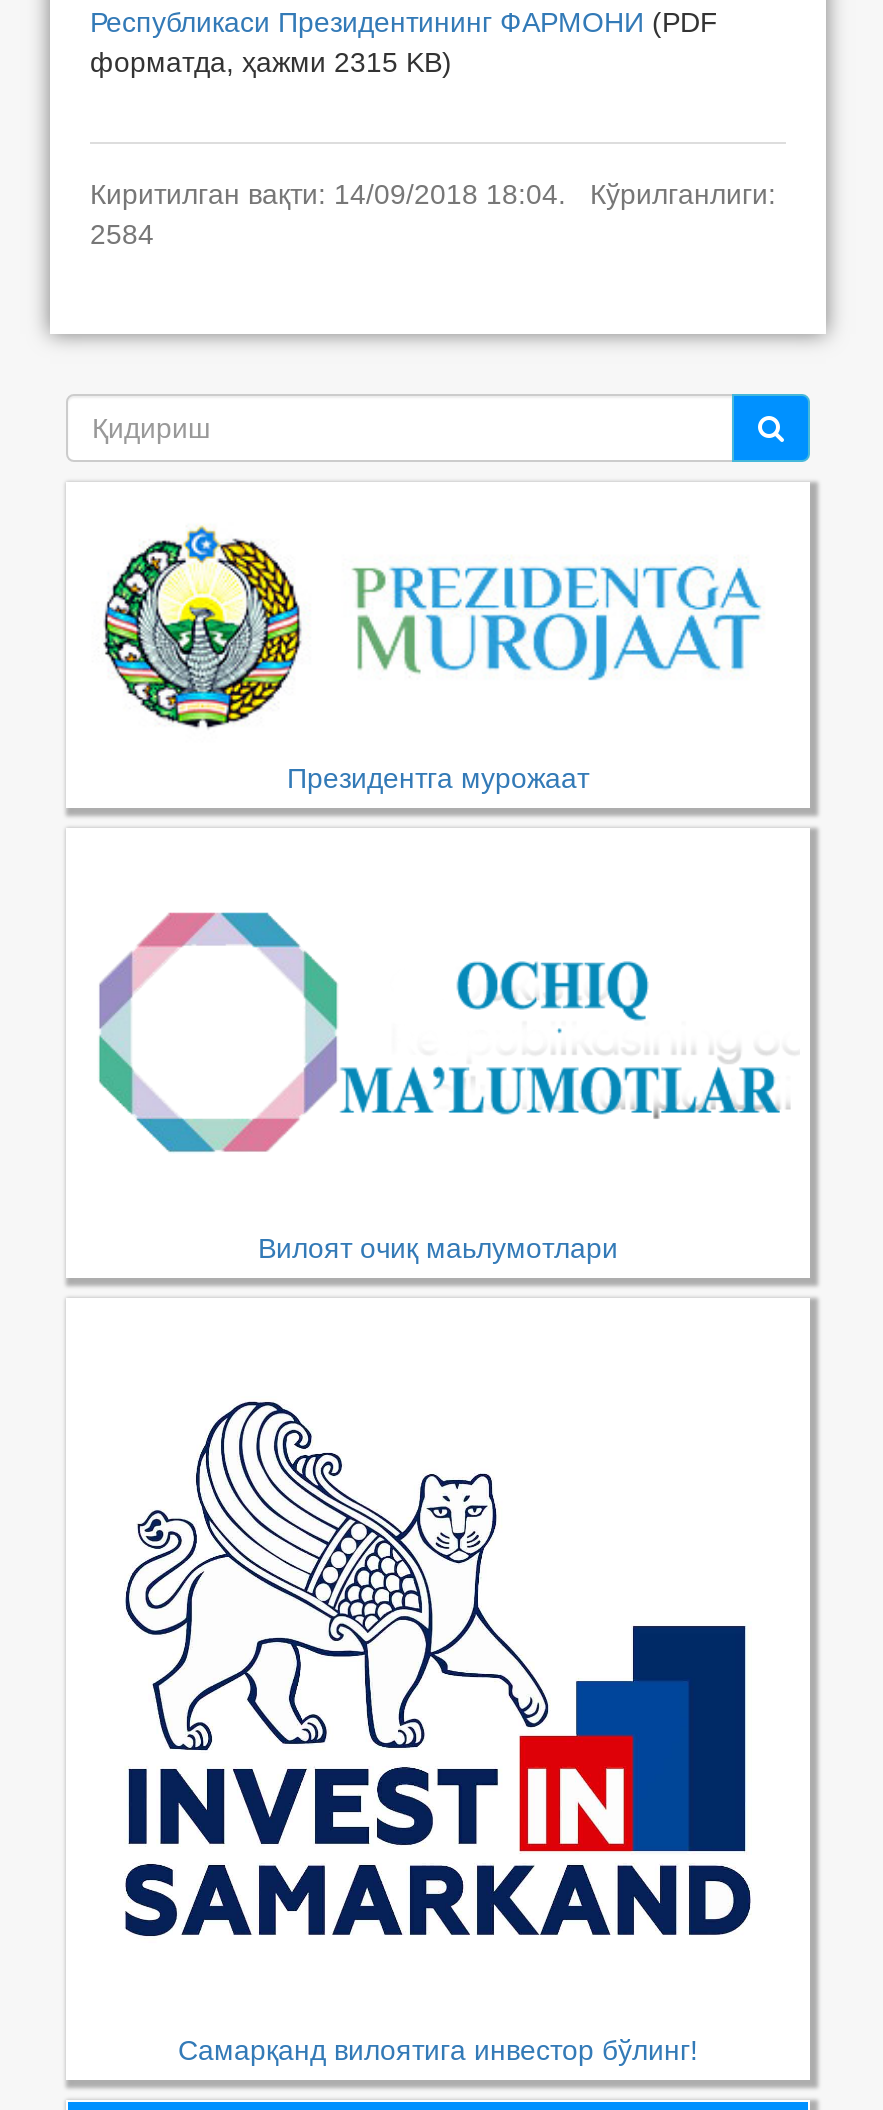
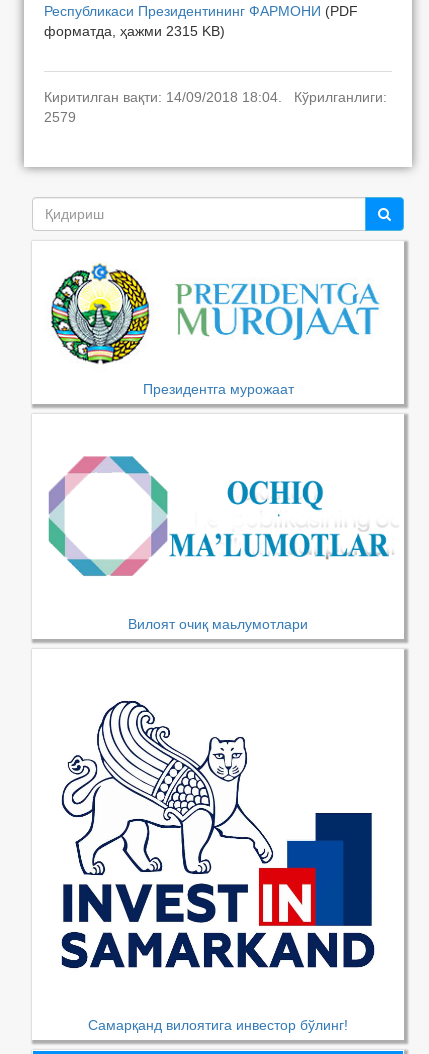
[90,218,154,250] 2584 -> [44,109,76,125] 2579

